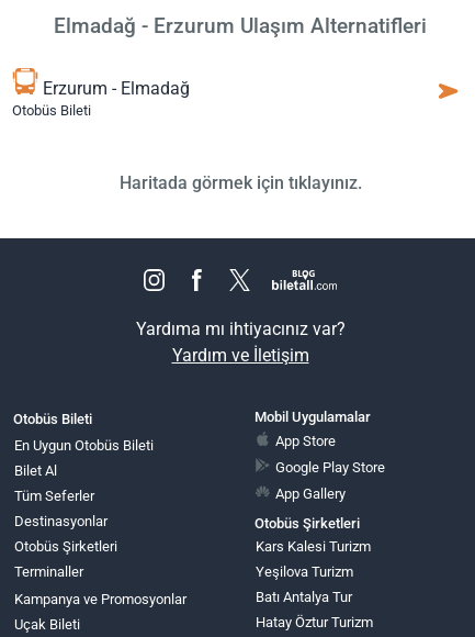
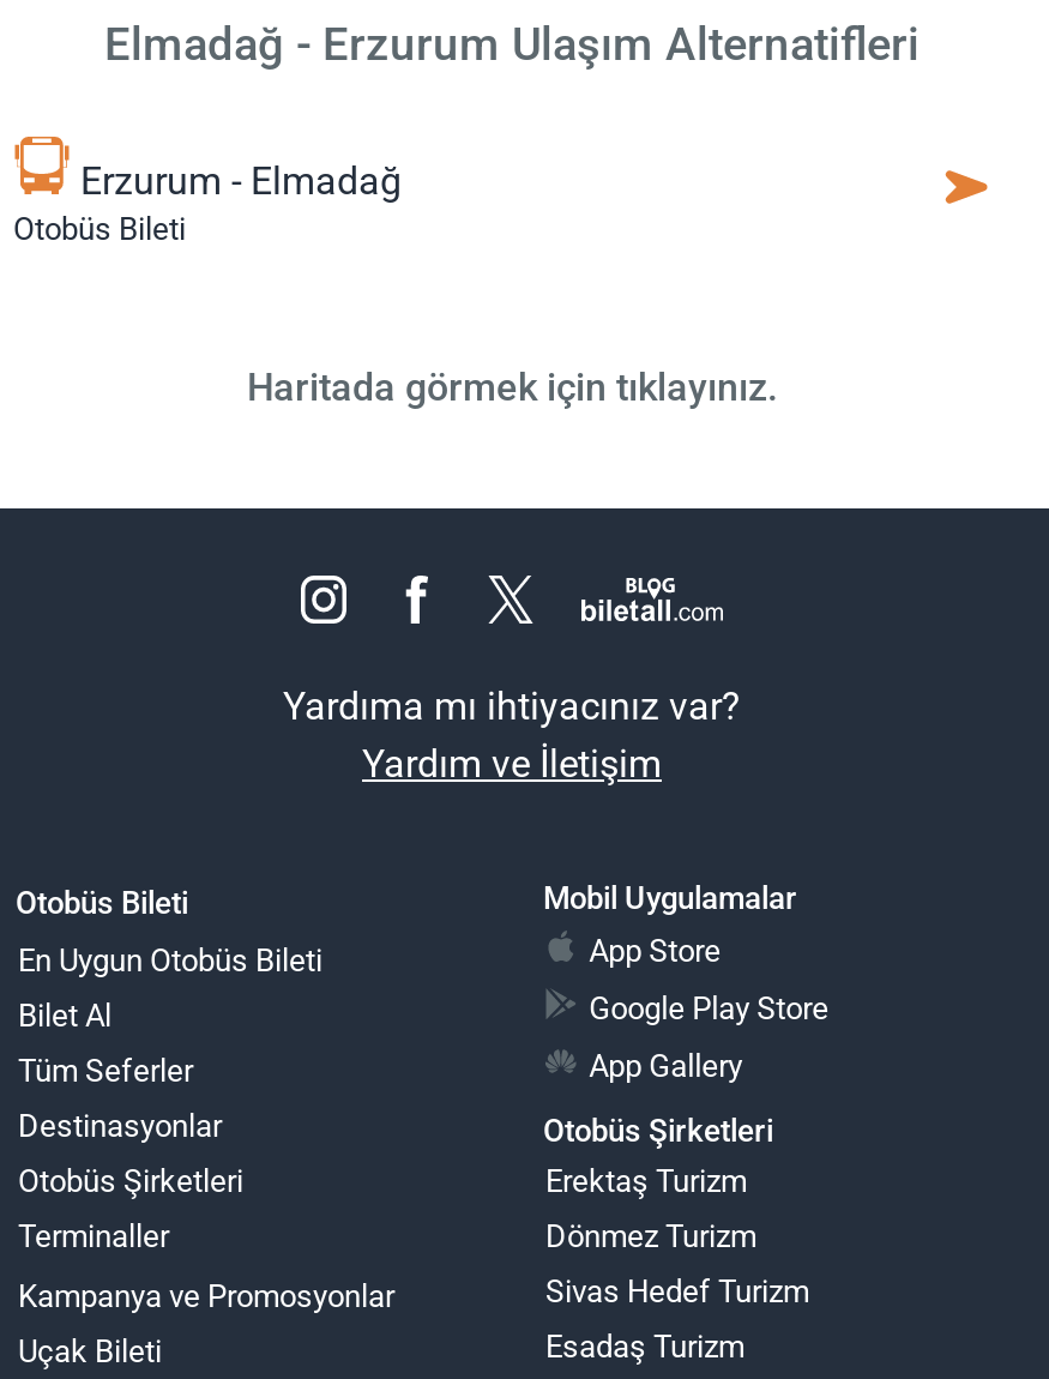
[256,539,371,555] Kars Kalesi Turizm -> [545,1164,747,1200] Erektaş Turizm
[256,564,353,580] Yeşilova Turizm -> [545,1219,756,1255] Dönmez Turizm
[256,589,352,606] Batı Antalya Tur -> [545,1274,809,1310] Sivas Hedef Turizm
[256,614,373,631] Hatay Öztur Turizm -> [545,1330,744,1366] Esadaş Turizm

